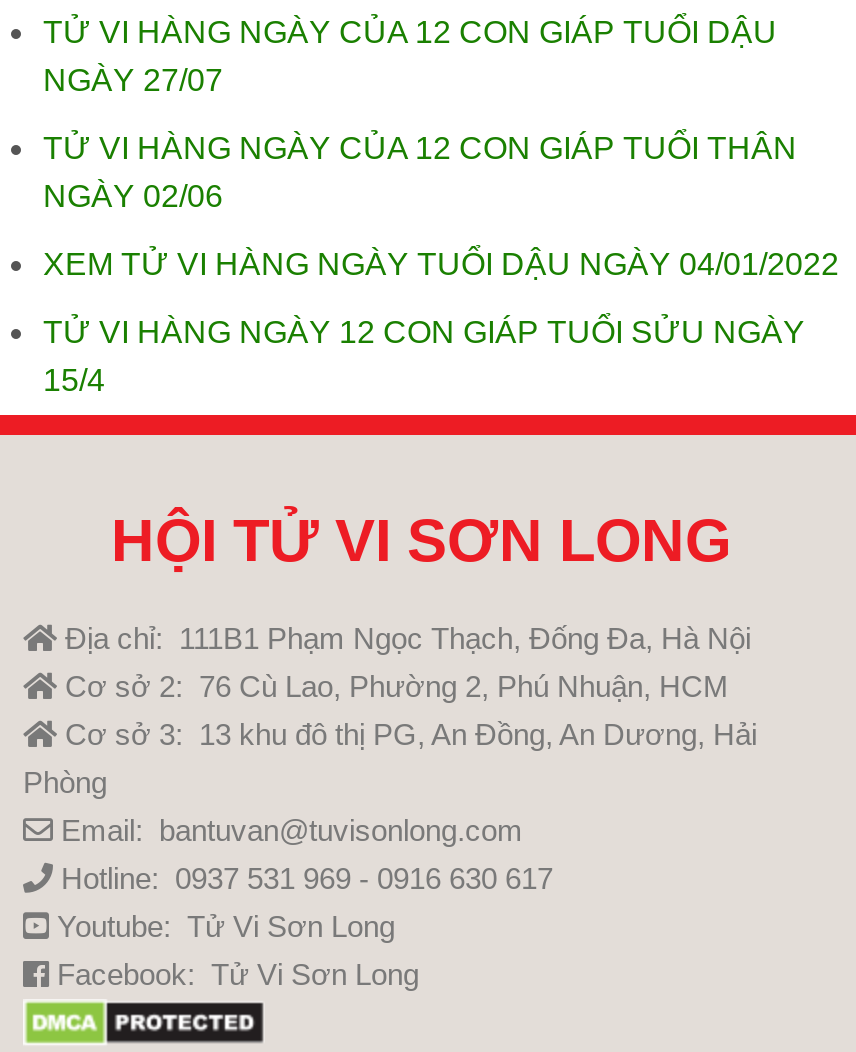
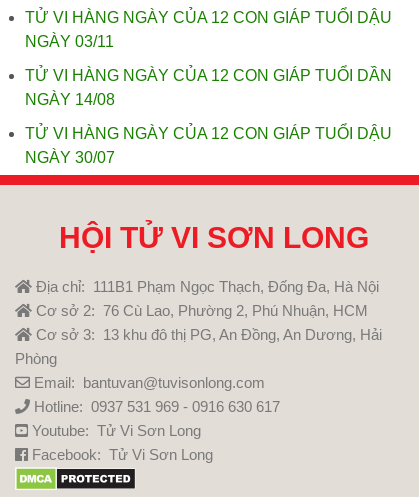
[43,63,839,397] NGÀY 27/07 | TỬ VI HÀNG NGÀY CỦA 12 CON GIÁP TUỔI THÂN | NGÀY 02/06 | XEM TỬ VI HÀNG NGÀY TUỔI DẬU NGÀY 04/01/2022 | TỬ VI HÀNG NGÀY 12 CON GIÁP TUỔI SỬU NGÀY | 15/4 -> [25,33,392,166] NGÀY 03/11 | TỬ VI HÀNG NGÀY CỦA 12 CON GIÁP TUỔI DẦN | NGÀY 14/08 | TỬ VI HÀNG NGÀY CỦA 12 CON GIÁP TUỔI DẬU | NGÀY 30/07

